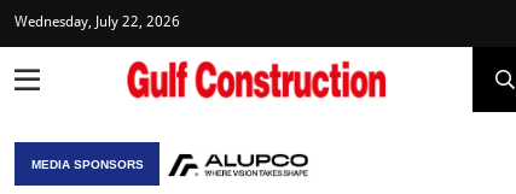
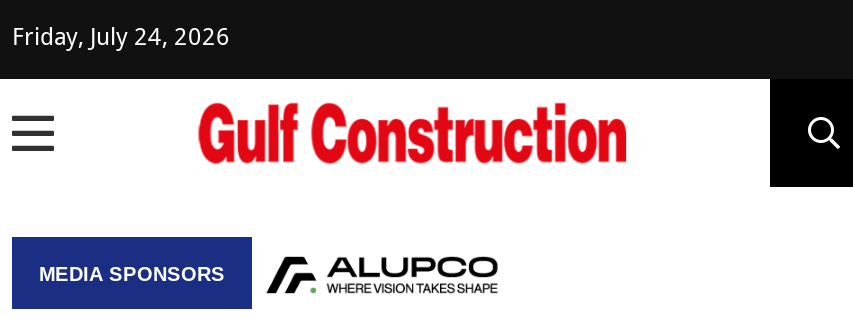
[15,13,180,30] Wednesday, July 22, 2026 -> [12,23,230,51] Friday, July 24, 2026

